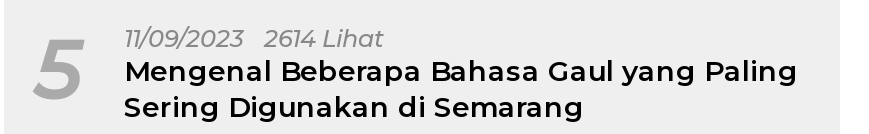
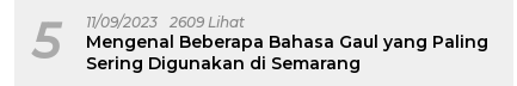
[34,20,798,124] 5 11/09/2023 Mengenal Beberapa Bahasa Gaul yang Paling Sering Digunakan di Semarang 2614 Lihat -> [32,11,488,73] 5 11/09/2023 Mengenal Beberapa Bahasa Gaul yang Paling Sering Digunakan di Semarang 2609 Lihat

